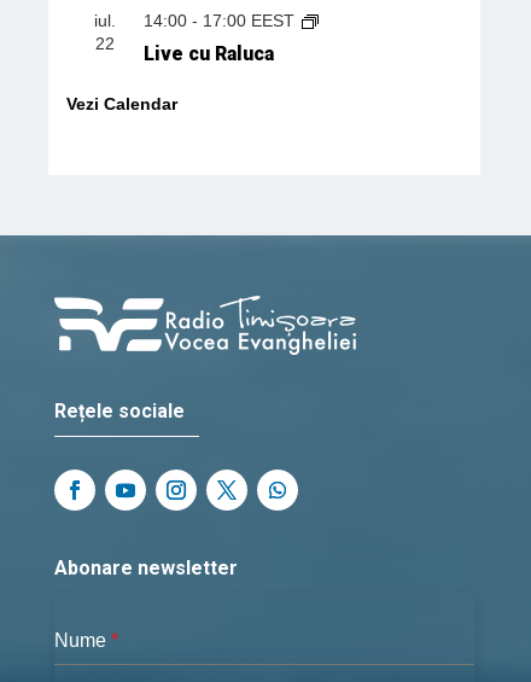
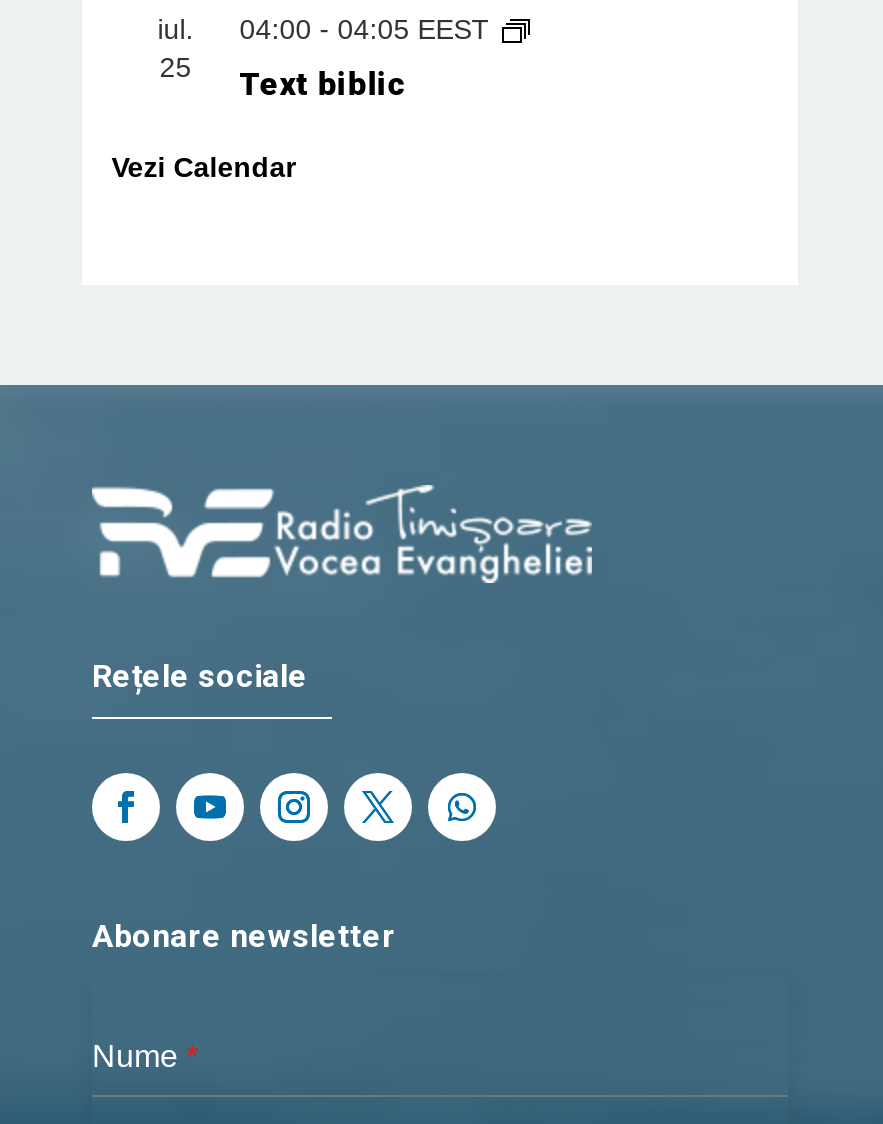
[94,11,299,30] iul. 14:00 - 17:00 EEST -> [158,13,498,45] iul. 04:00 - 04:05 EEST
[95,34,114,53] 22 -> [160,51,192,83] 25
[143,42,274,65] Live cu Raluca -> [240,65,406,103] Text biblic

